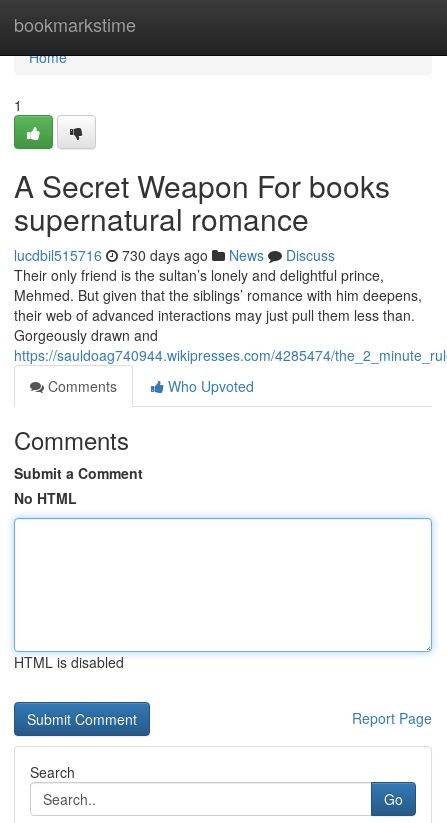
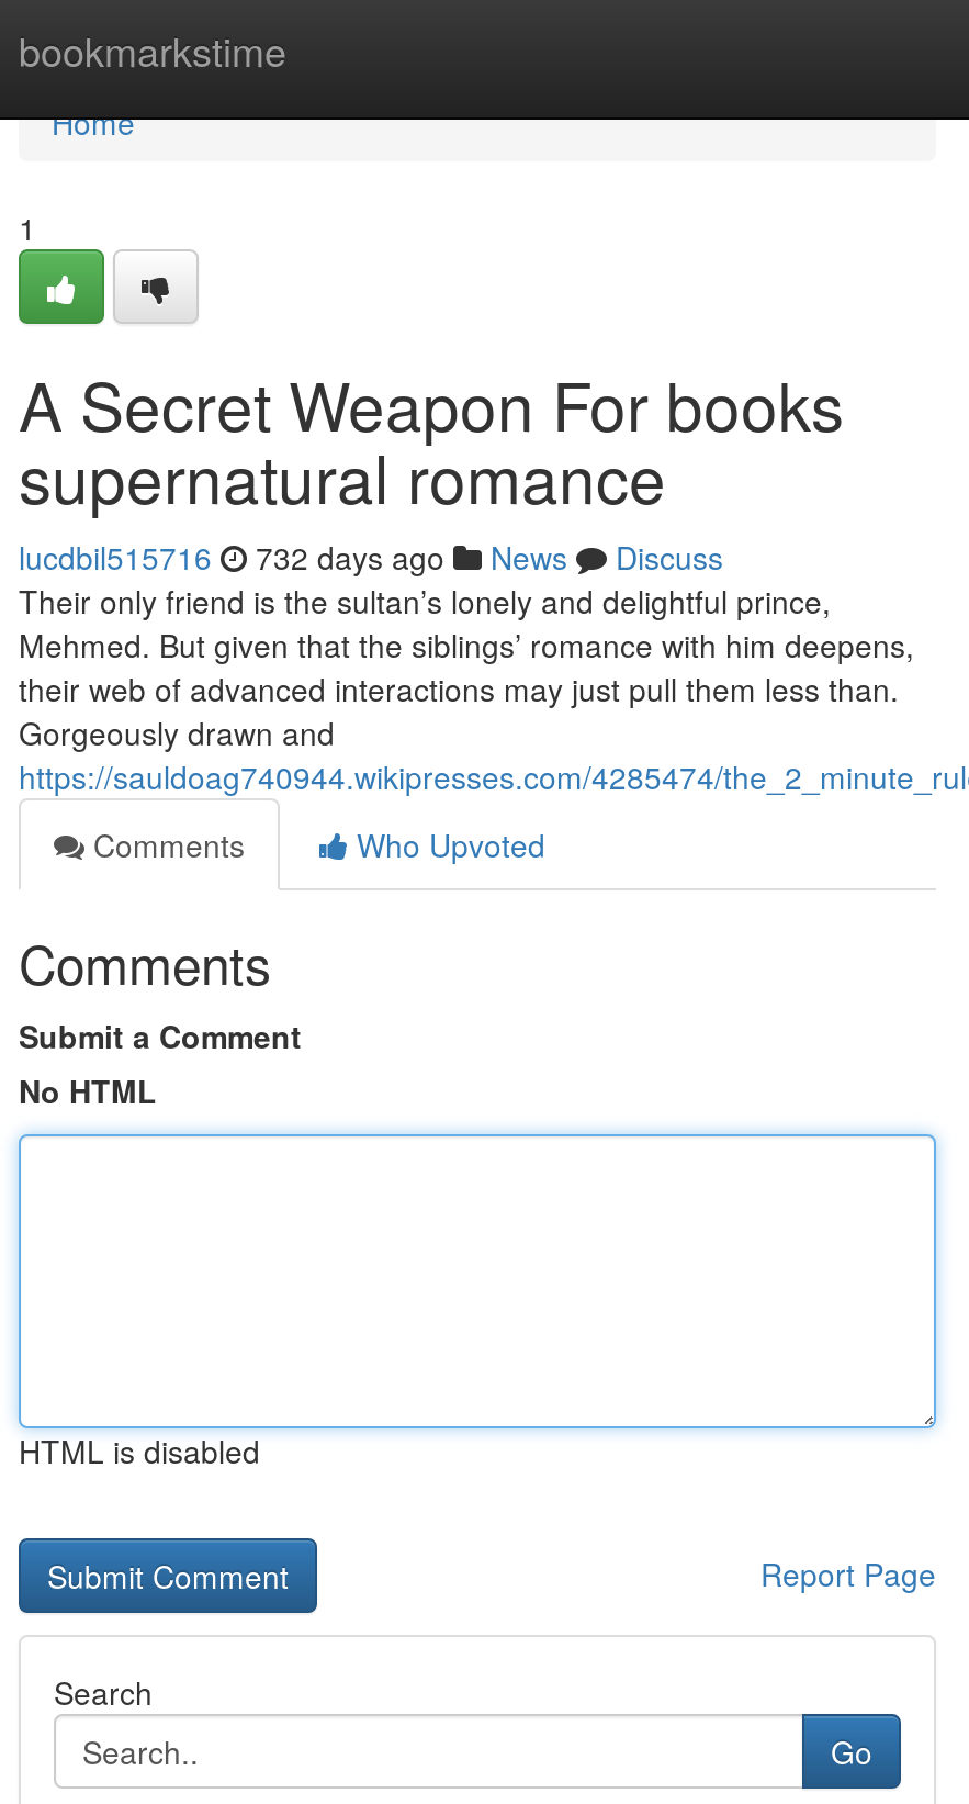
[14,245,335,265] lucdbil515716 730 days ago News Discuss -> [19,535,723,579] lucdbil515716 732 days ago News Discuss

